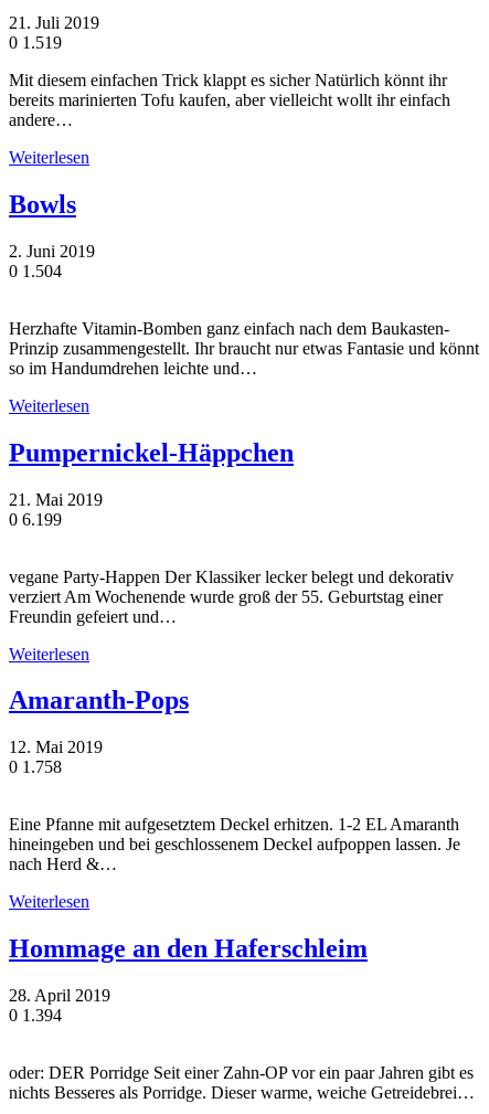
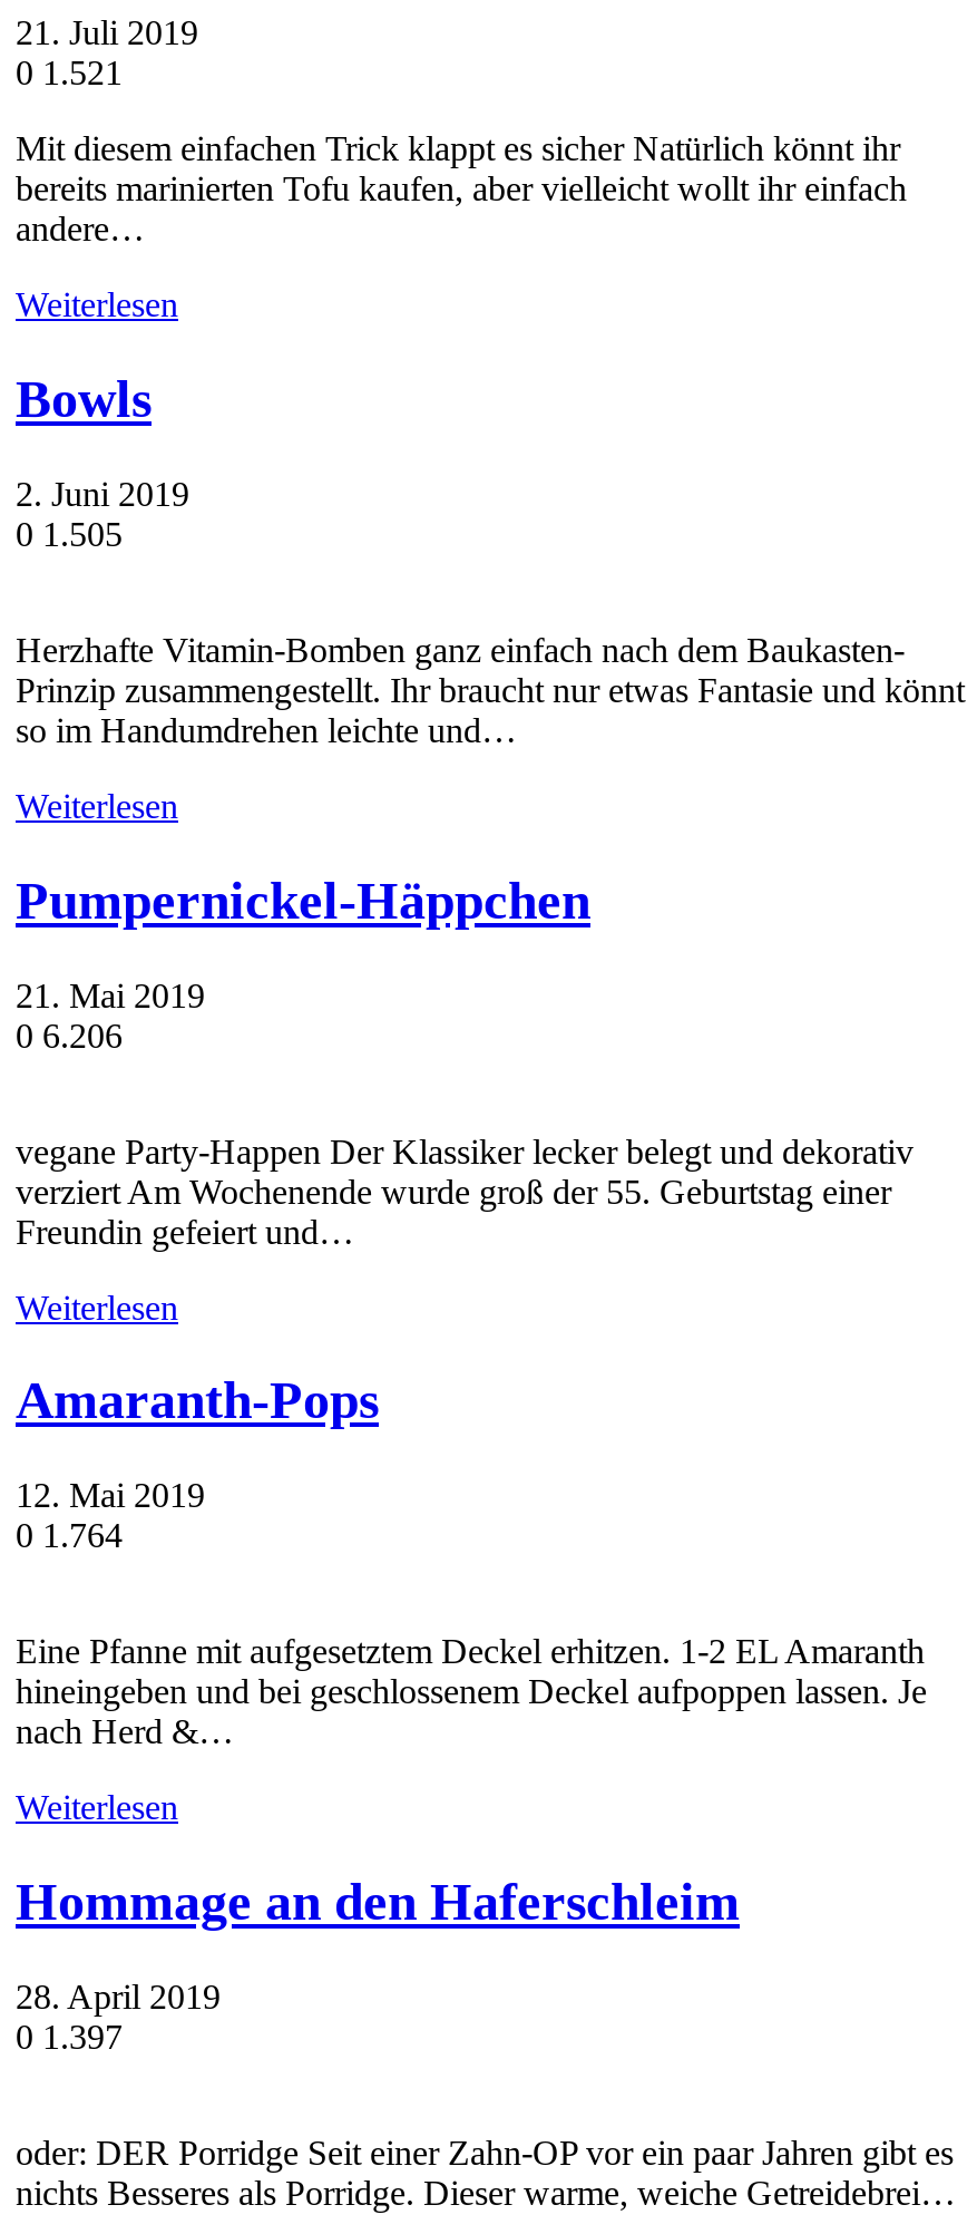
[9,33,62,52] 0 1.519 -> [16,53,123,91] 0 1.521
[9,261,62,280] 0 1.504 -> [16,515,123,552] 0 1.505
[9,510,62,528] 0 6.199 -> [16,1016,123,1054] 0 6.206
[9,758,62,777] 0 1.758 -> [16,1517,123,1555] 0 1.764
[9,1006,62,1025] 0 1.394 -> [16,2018,123,2056] 0 1.397

